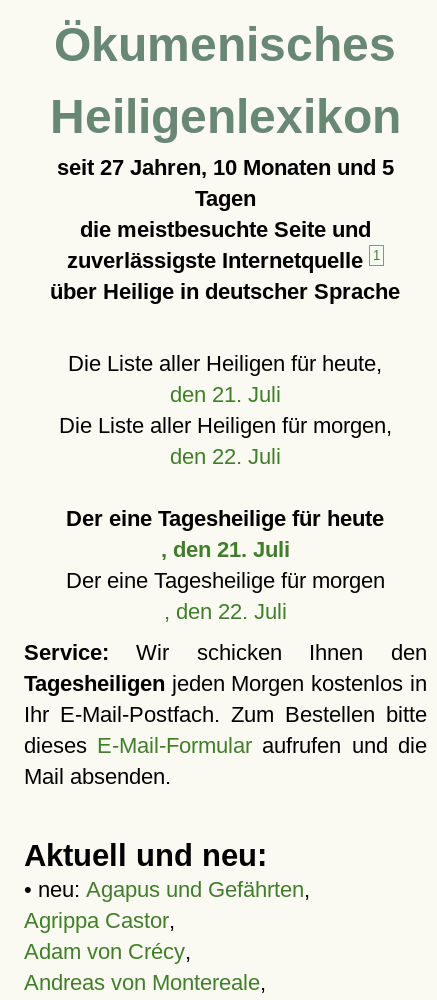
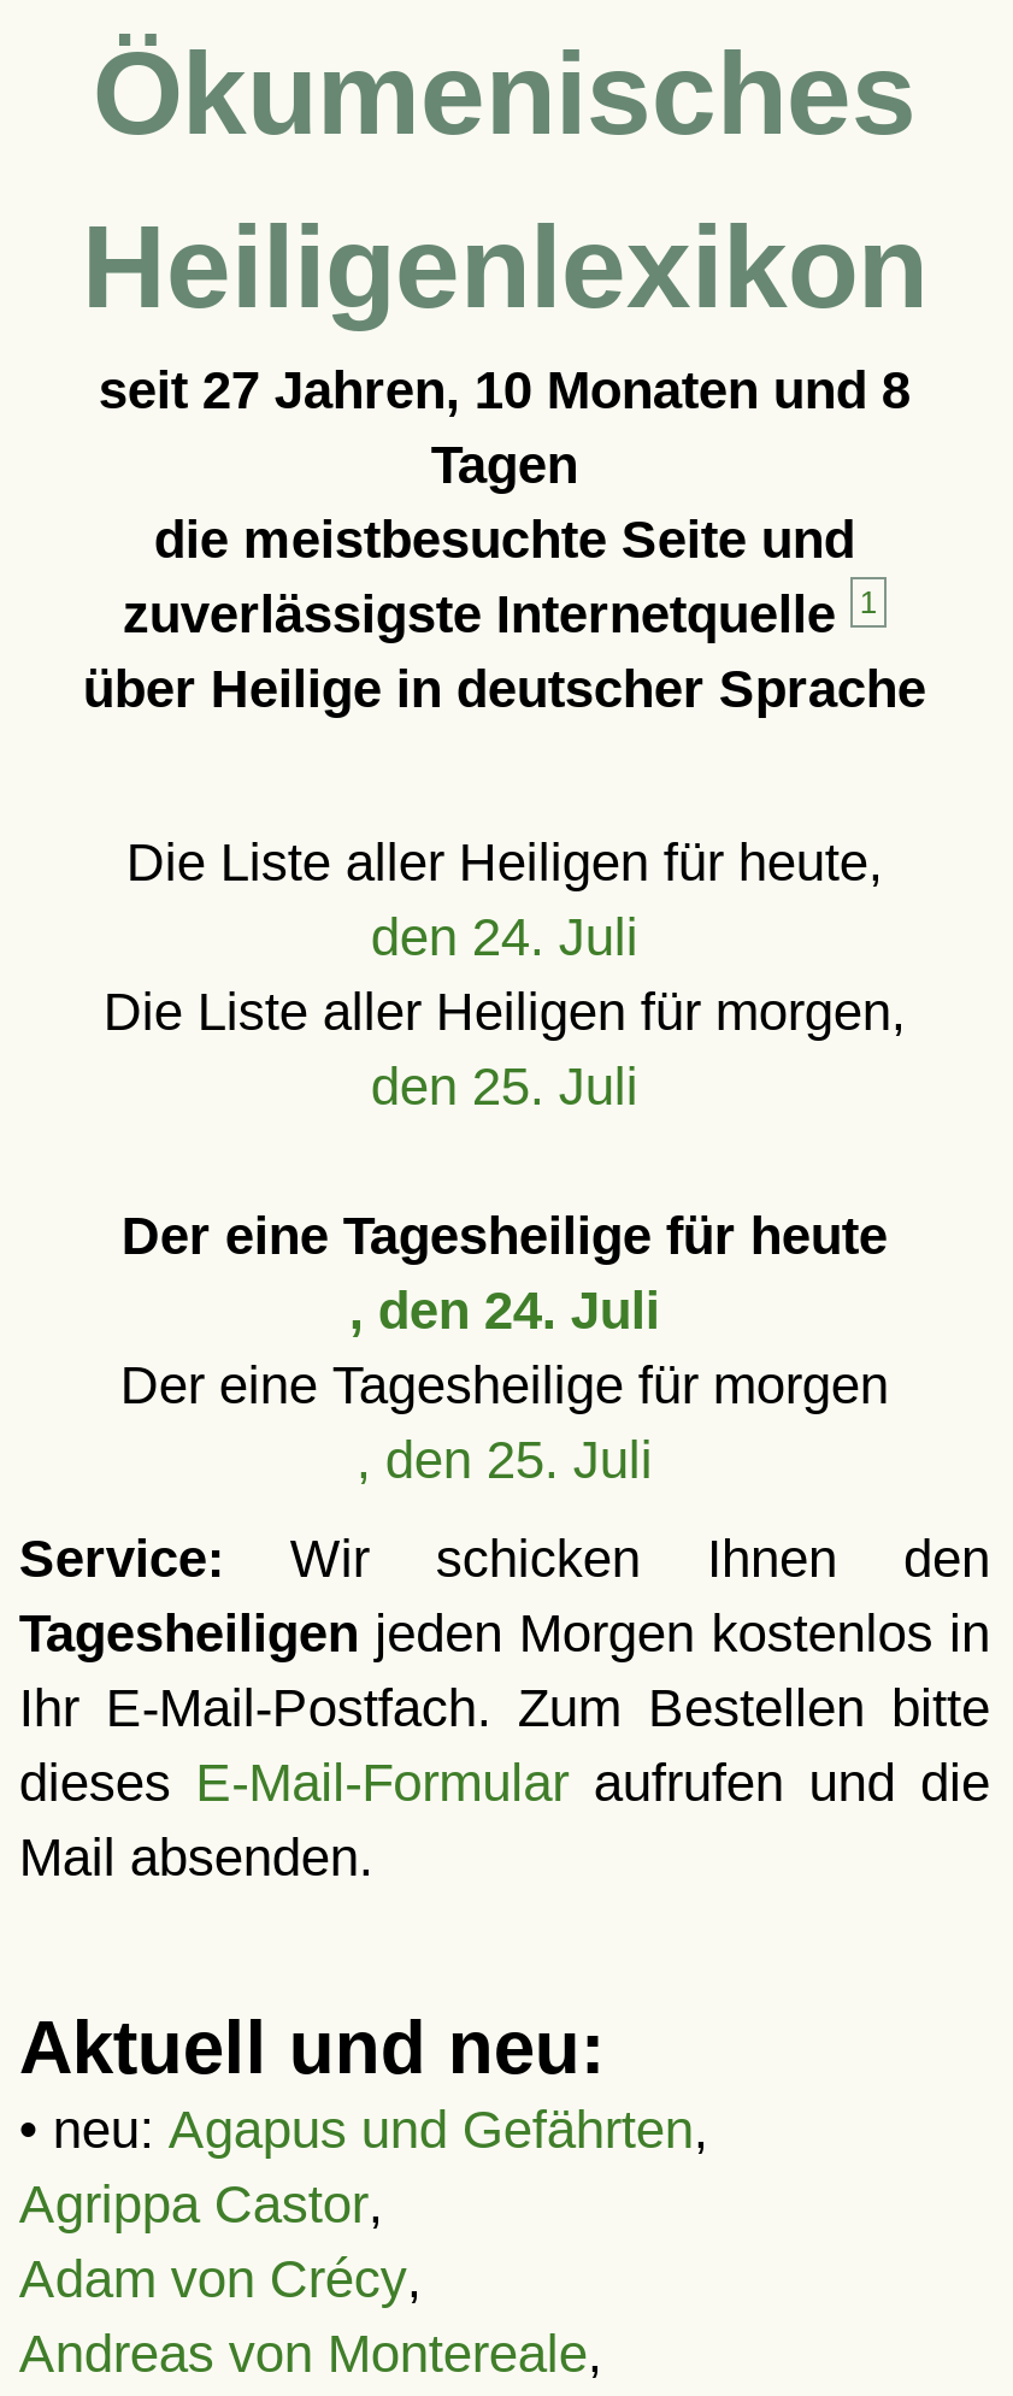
[57,155,394,180] seit 27 Jahren, 10 Monaten und 5 -> [99,360,910,420] seit 27 Jahren, 10 Monaten und 8
[170,382,281,407] den 21. Juli -> [371,907,638,967] den 24. Juli
[170,444,281,469] den 22. Juli -> [371,1056,638,1117] den 25. Juli
[161,537,290,562] , den 21. Juli -> [349,1281,660,1341] , den 24. Juli
[164,599,287,624] , den 22. Juli -> [356,1430,653,1490] , den 25. Juli

